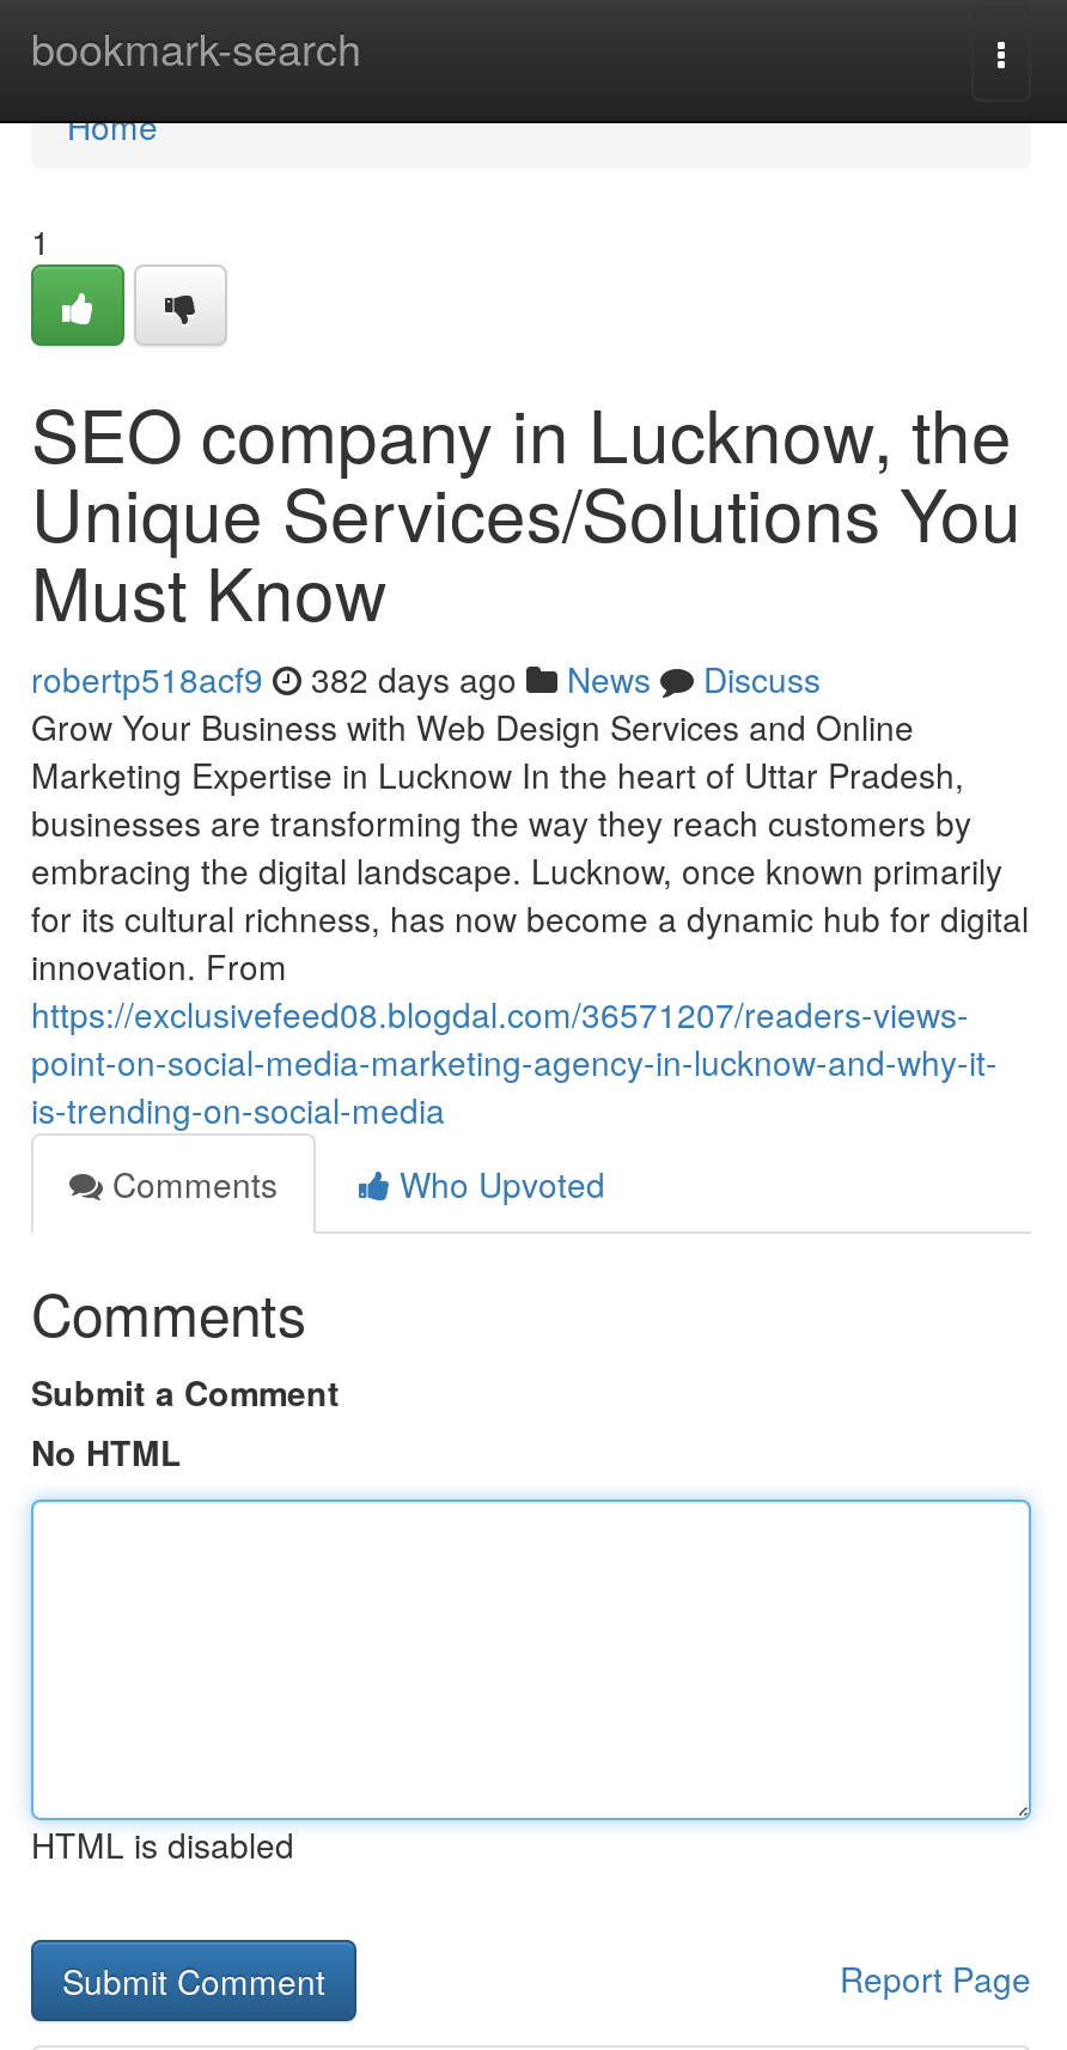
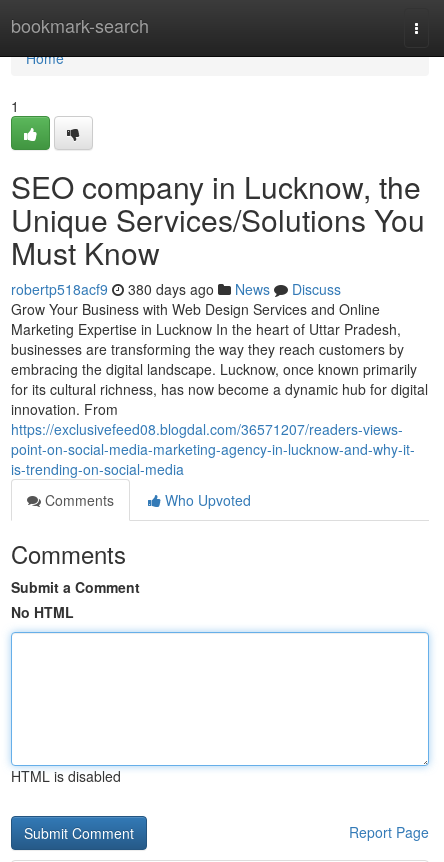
[31,655,821,702] robertp518acf9 382 days ago News Discuss -> [11,279,341,299] robertp518acf9 380 days ago News Discuss

